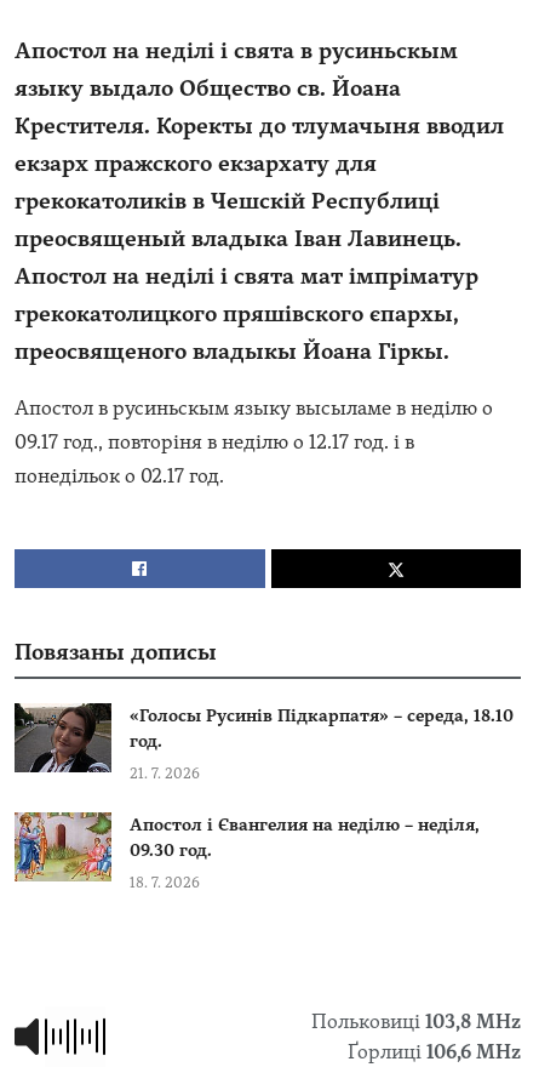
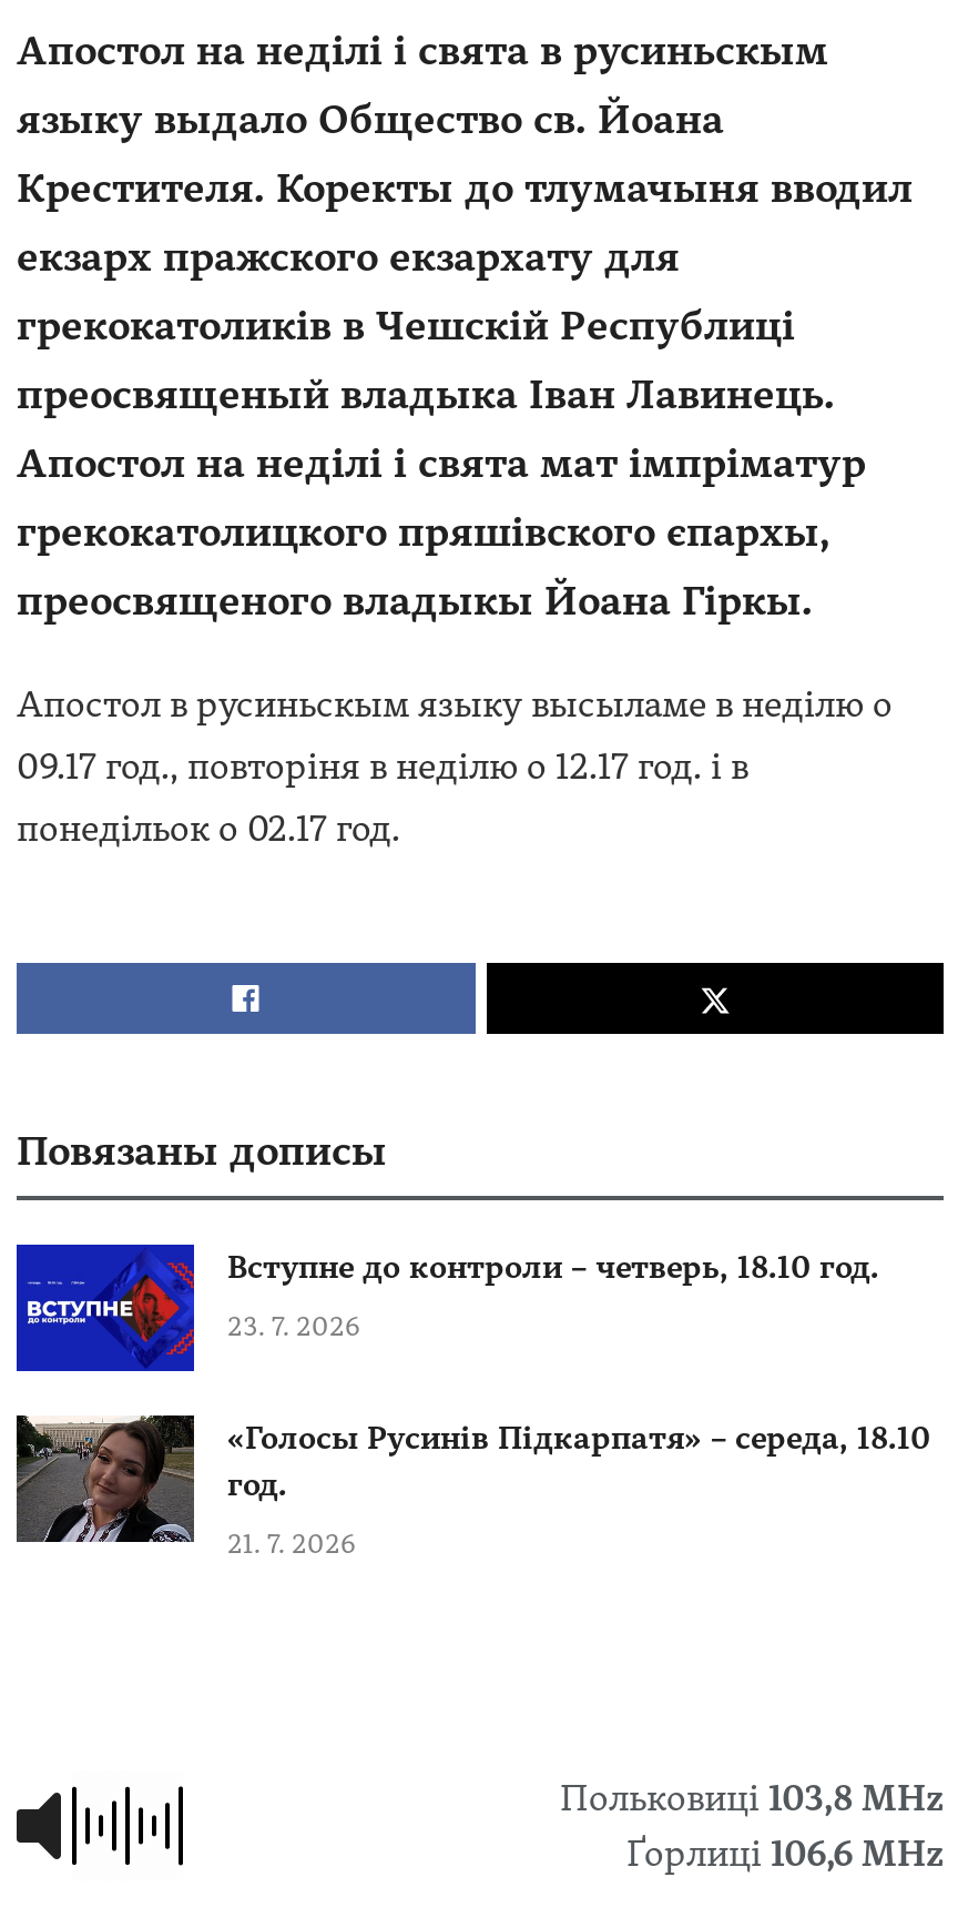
none -> [14,1242,879,1371] [image] | Вступне до контроли – четверь, 18.10 год. | 23. 7. 2026
moved [12,702,514,782] -> [12,1413,930,1560]: [image] | «Голосы Русинів Підкарпатя» – середа, 18.10 | год. | 21. 7. 2026
[13,811,480,891] [image] | Апостол і Євангелия на неділю – неділя, | 09.30 год. | 18. 7. 2026 -> none

